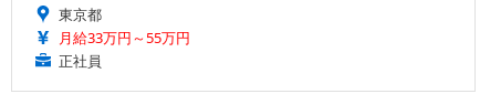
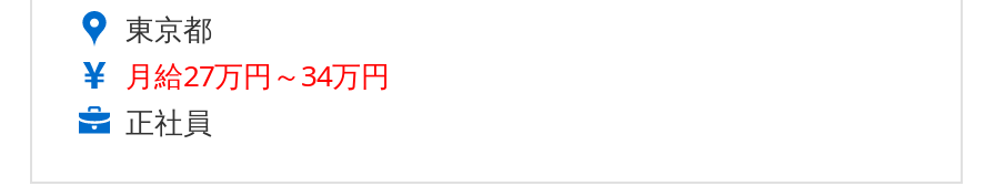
[59,28,190,48] 月給33万円～55万円 -> [125,55,390,95] 月給27万円～34万円

